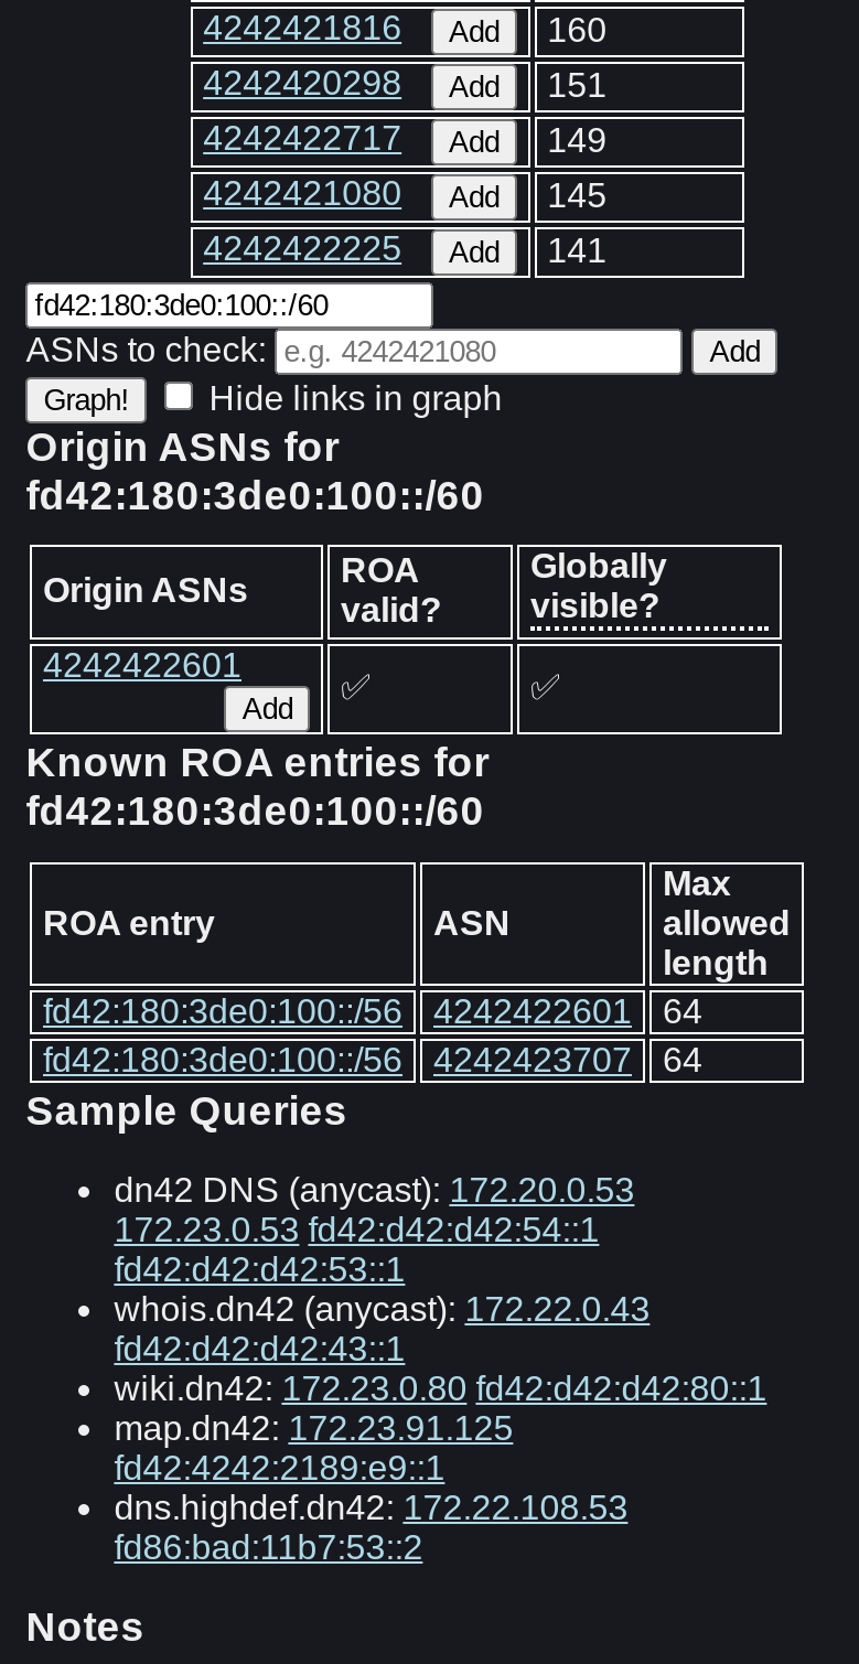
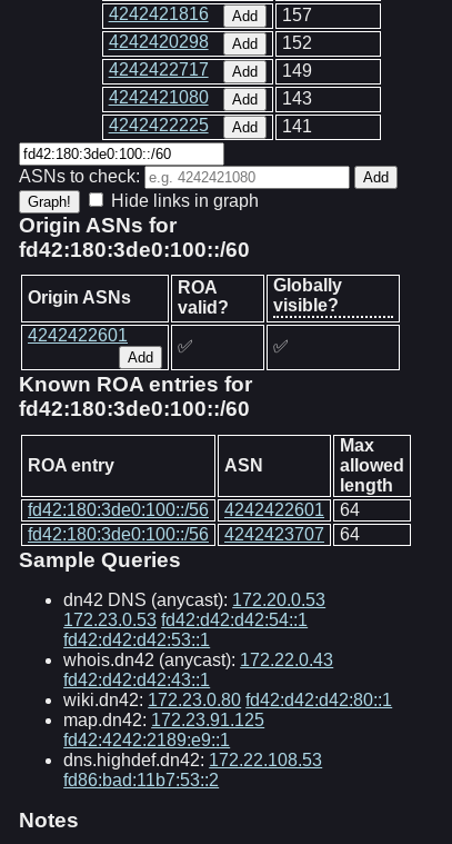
[203,9,607,49] 4242421816 Add 160 -> [108,5,312,25] 4242421816 Add 157
[203,64,607,104] 4242420298 Add 151 -> [108,32,312,52] 4242420298 Add 152
[203,174,607,214] 4242421080 Add 145 -> [108,88,312,108] 4242421080 Add 143

